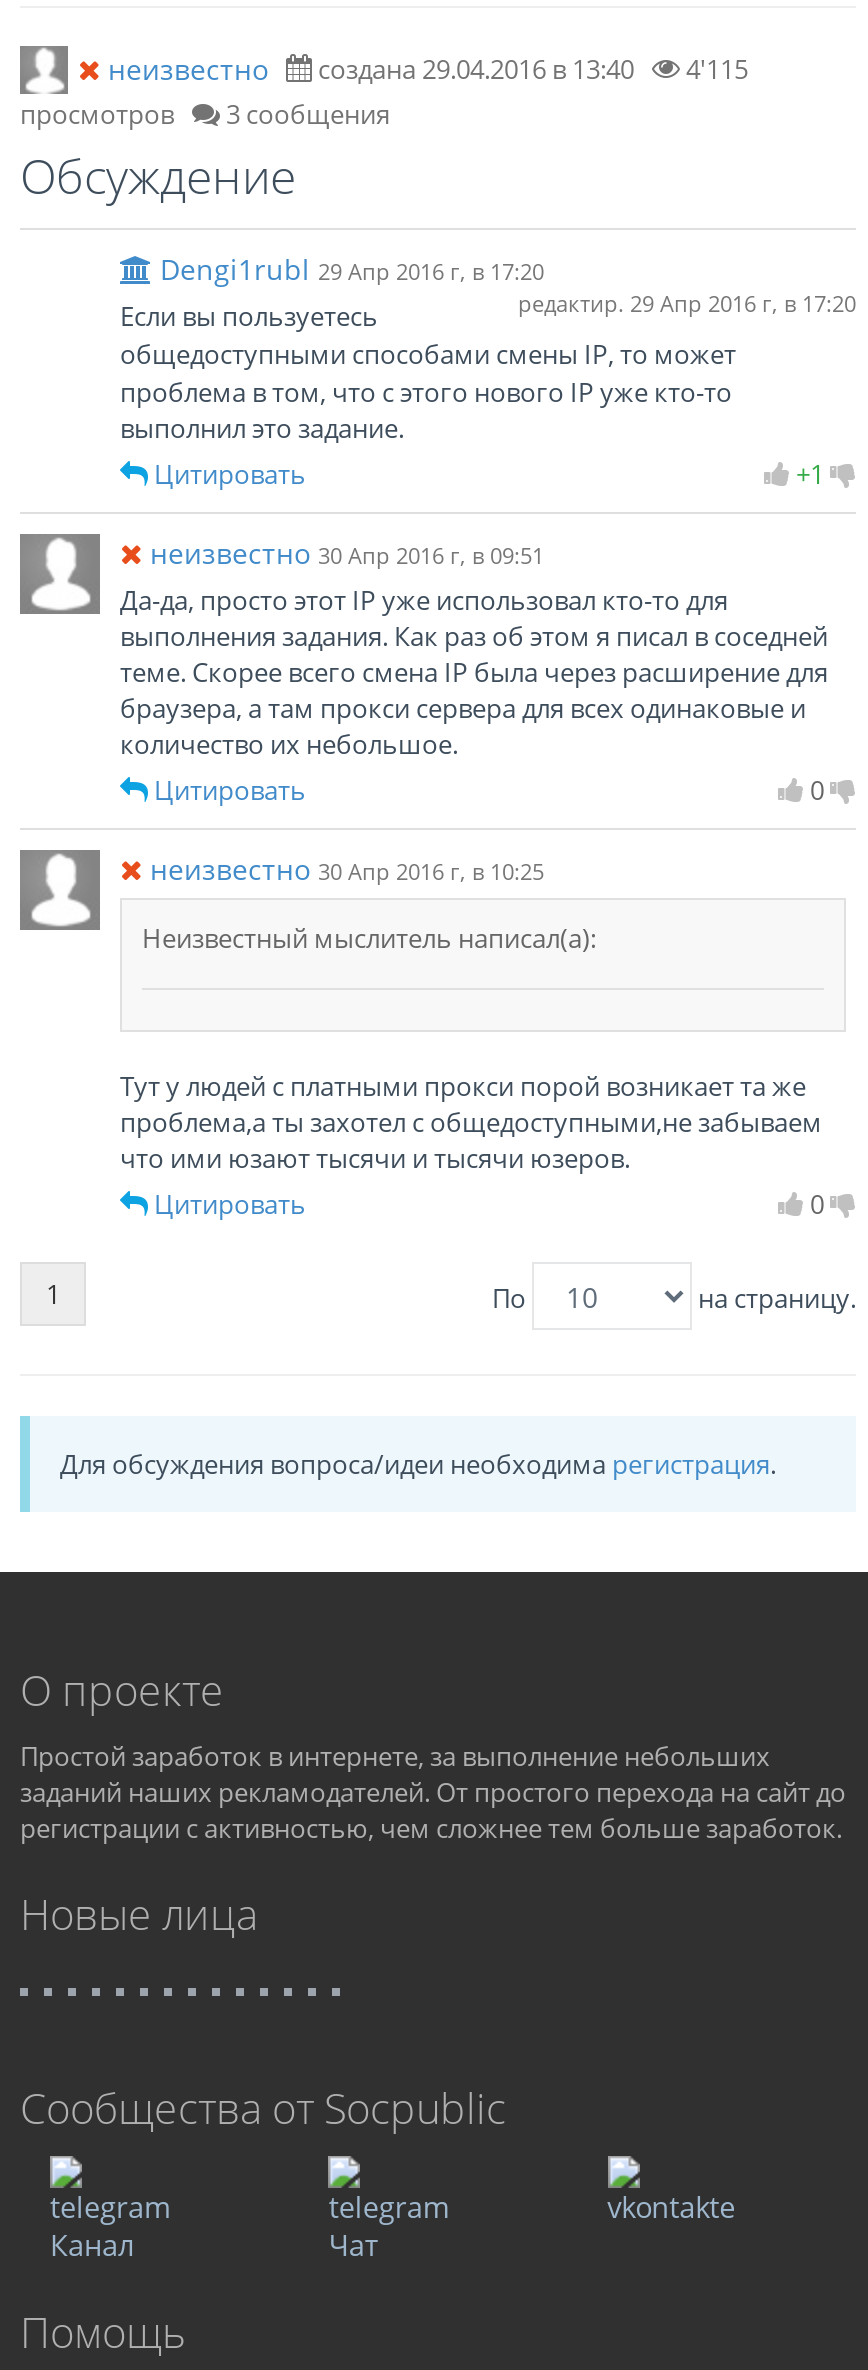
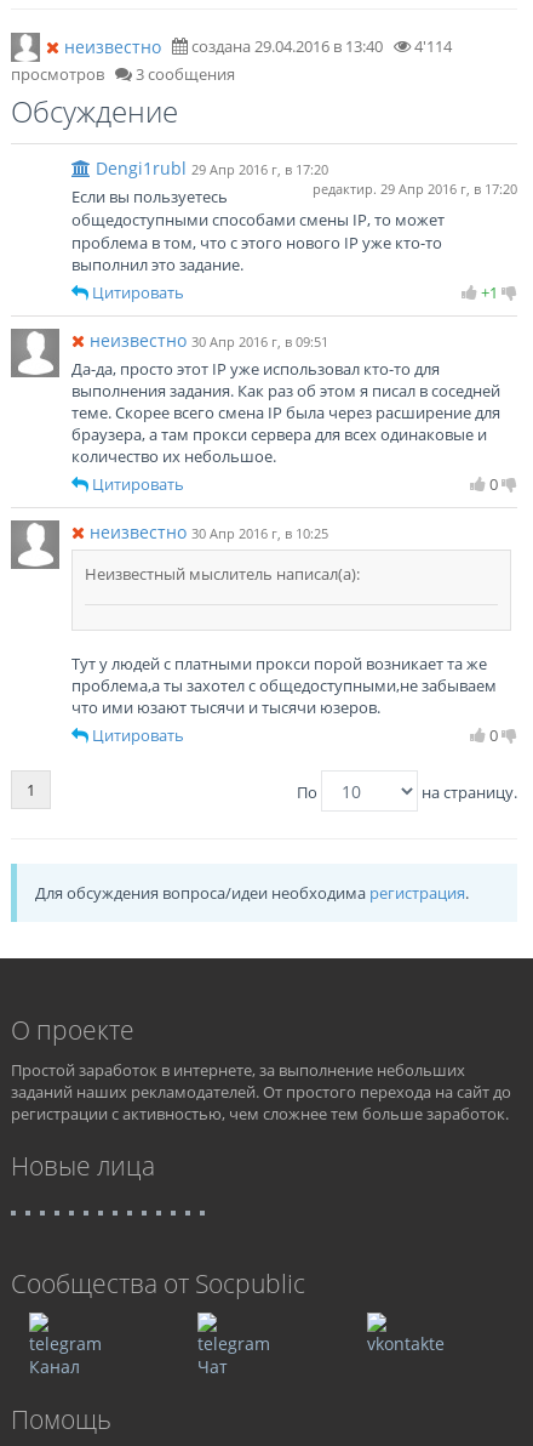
[108,51,748,89] неизвестно создана 29.04.2016 в 13:40 4'115 -> [64,36,452,59] неизвестно создана 29.04.2016 в 13:40 4'114

